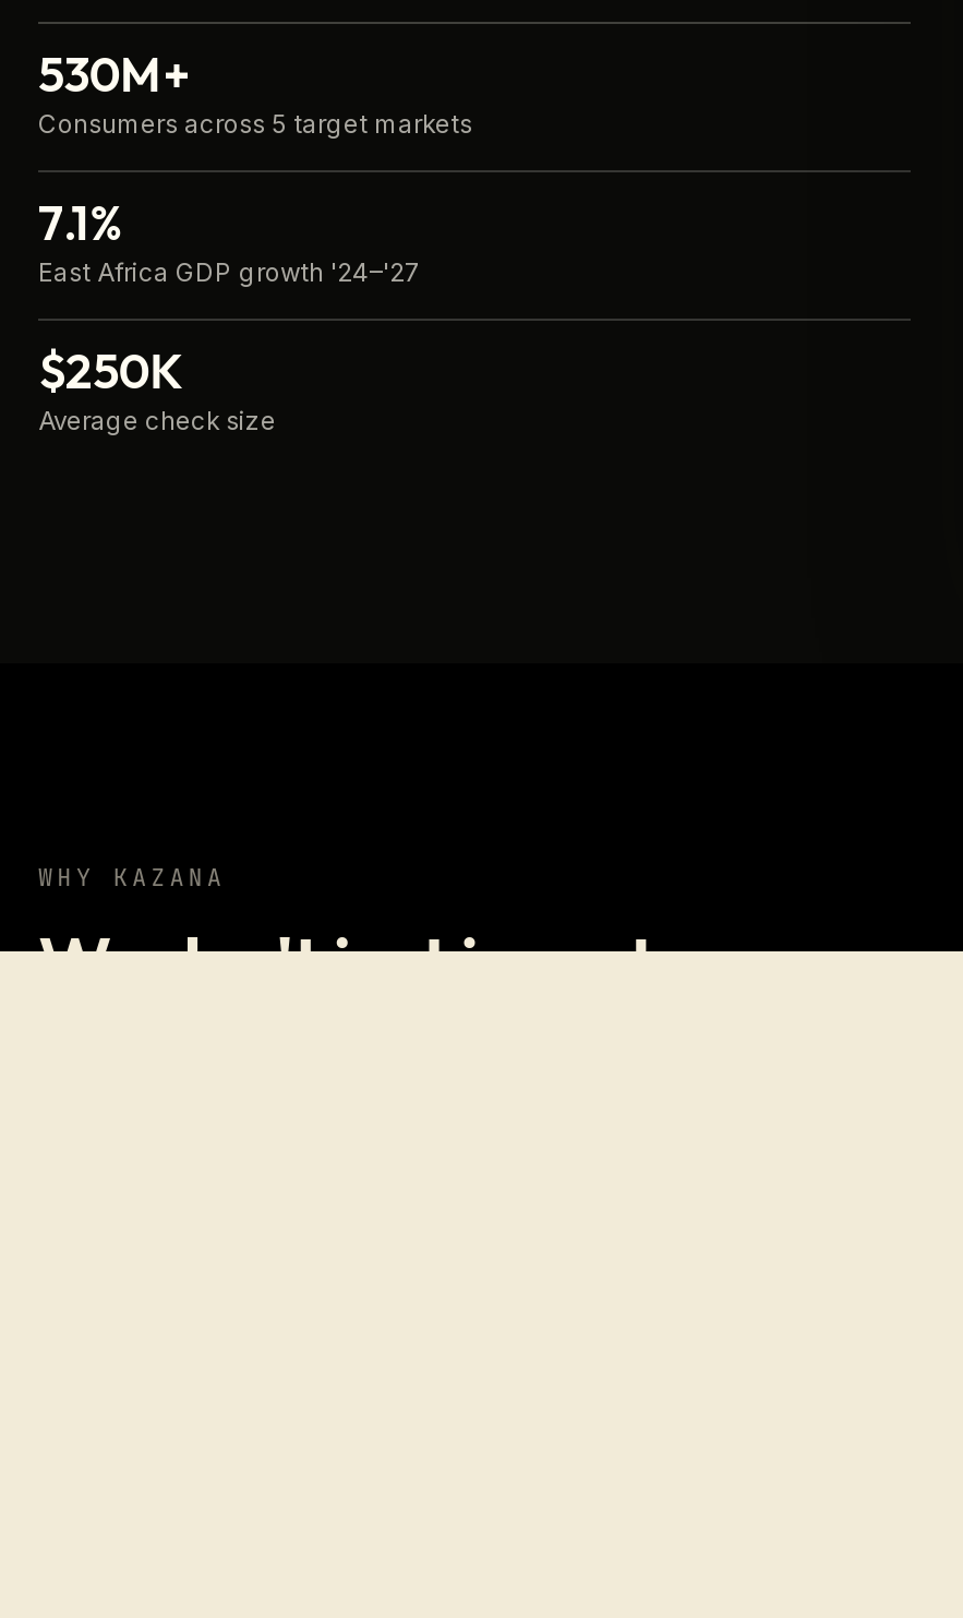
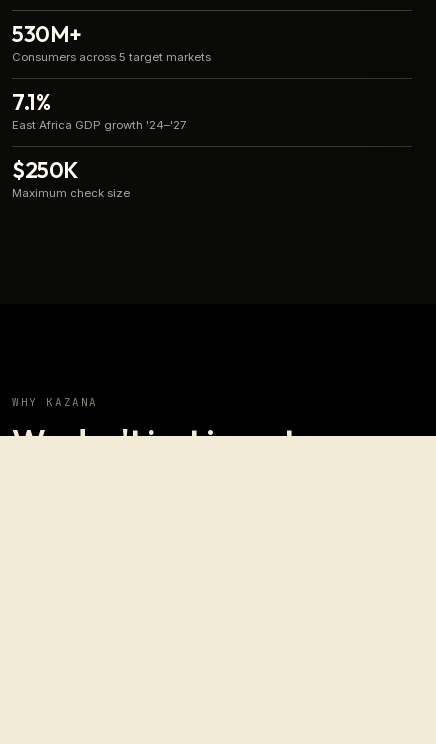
[38,406,276,436] Average check size -> [12,186,130,200] Maximum check size

